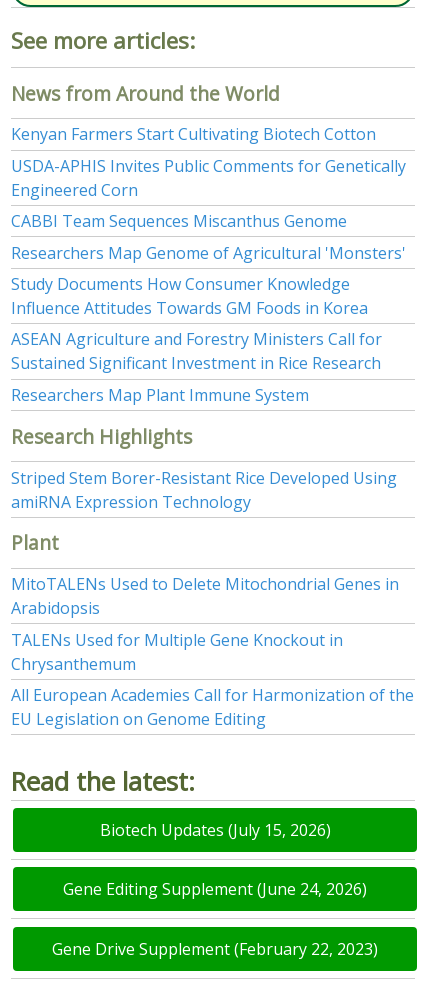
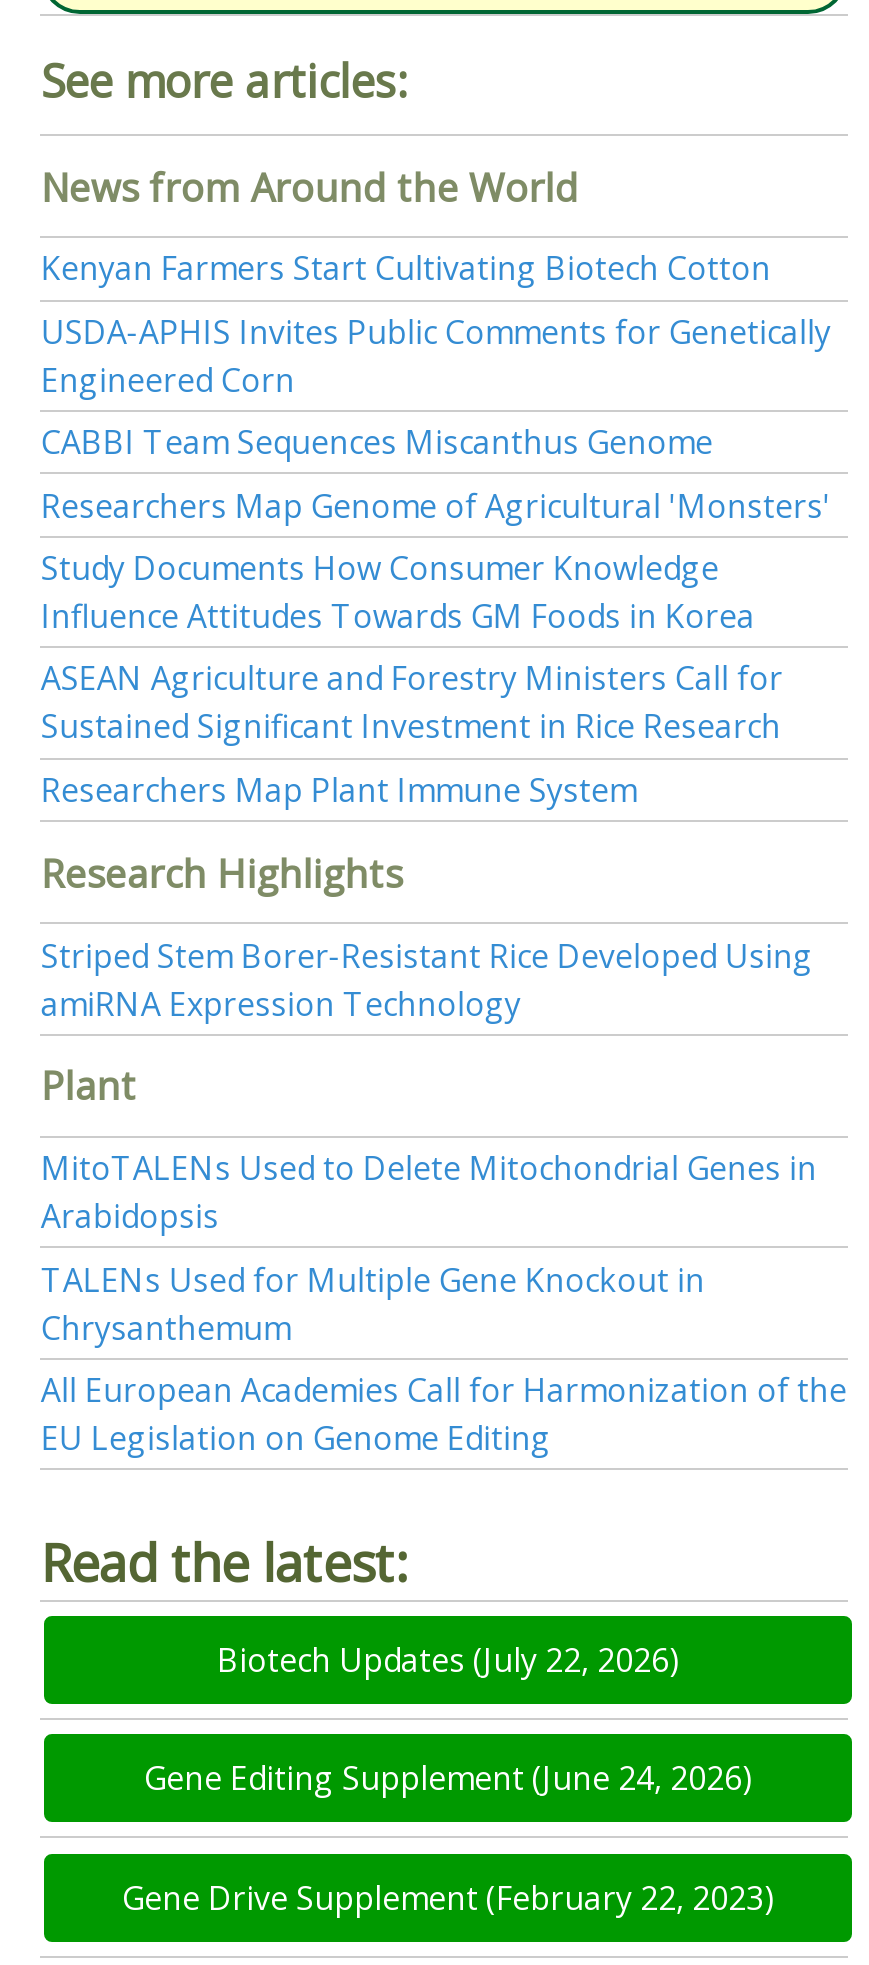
[99,819,330,841] Biotech Updates (July 15, 2026) -> [217,1638,679,1682] Biotech Updates (July 22, 2026)

